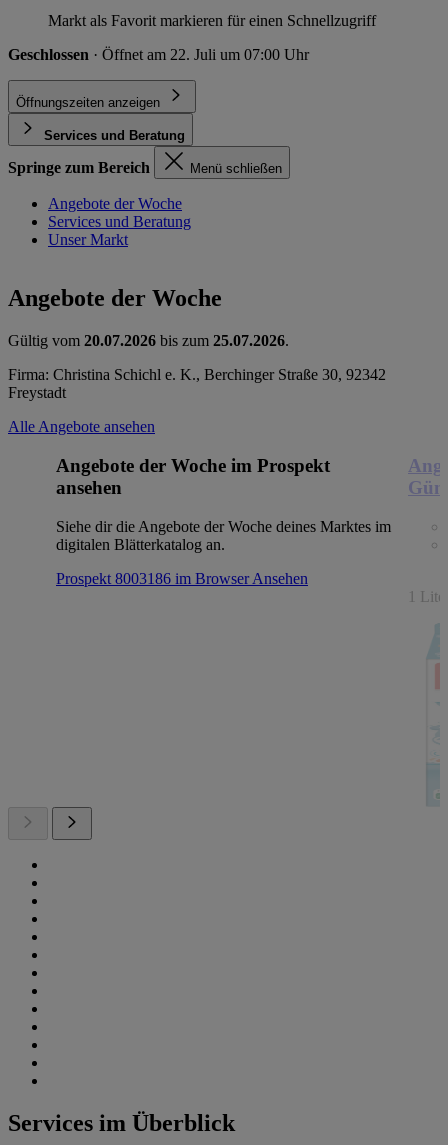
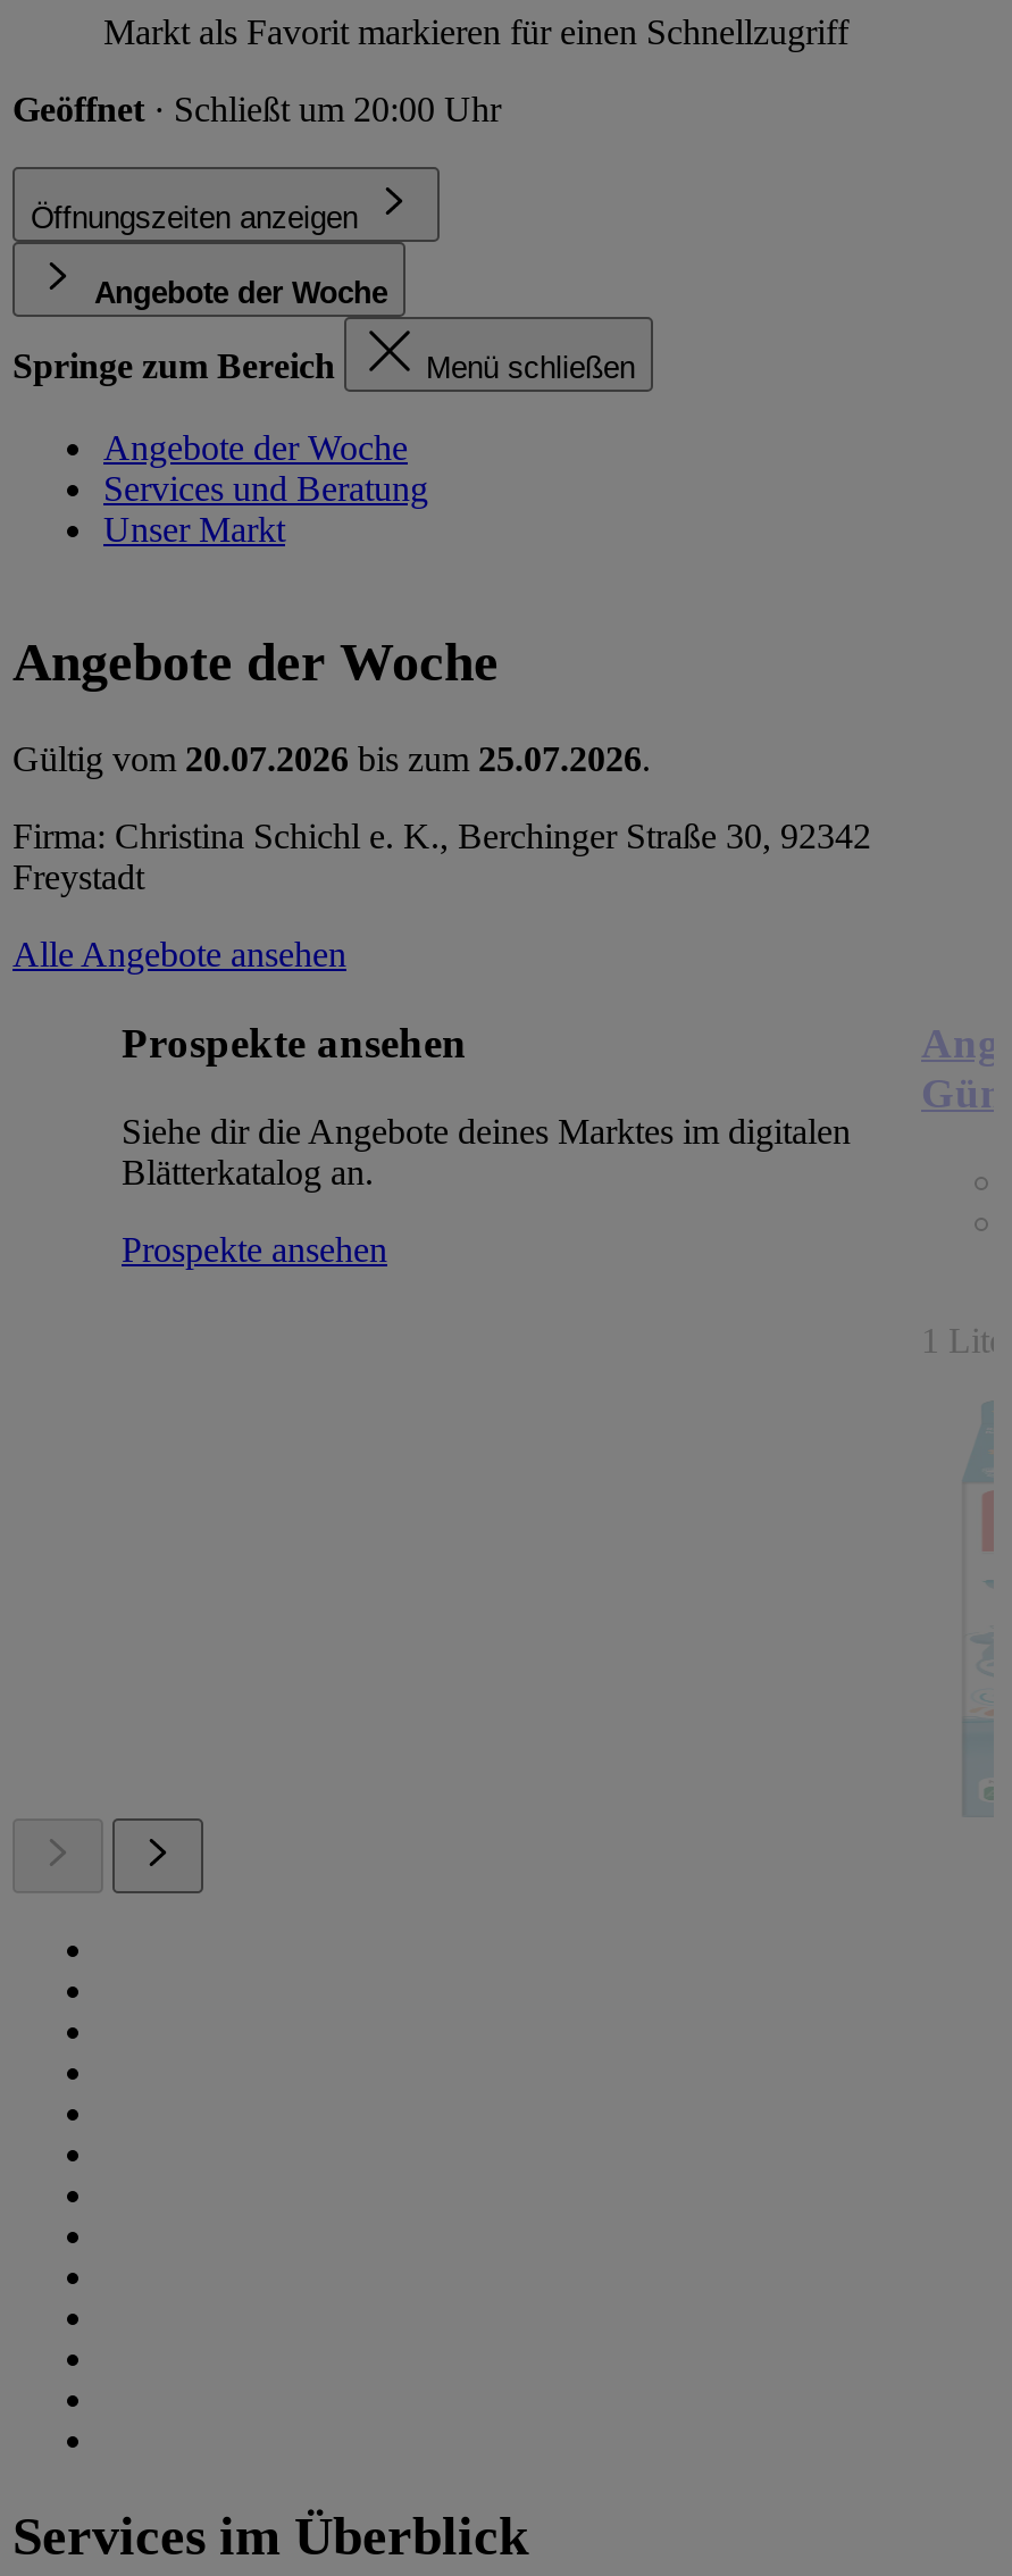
[8,45,309,62] Geschlossen · Öffnet am 22. Juli um 07:00 Uhr -> [12,89,501,127] Geöffnet · Schließt um 20:00 Uhr
[44,127,185,142] Services und Beratung -> [94,275,387,309] Angebote der Woche
[56,455,330,498] Angebote der Woche im Prospekt | ansehen -> [122,1019,467,1067] Prospekte ansehen
[56,518,391,553] Siehe dir die Angebote der Woche deines Marktes im | digitalen Blätterkatalog an. -> [122,1111,851,1191] Siehe dir die Angebote deines Marktes im digitalen | Blätterkatalog an.
[56,570,308,587] Prospekt 8003186 im Browser Ansehen -> [122,1230,387,1268] Prospekte ansehen

